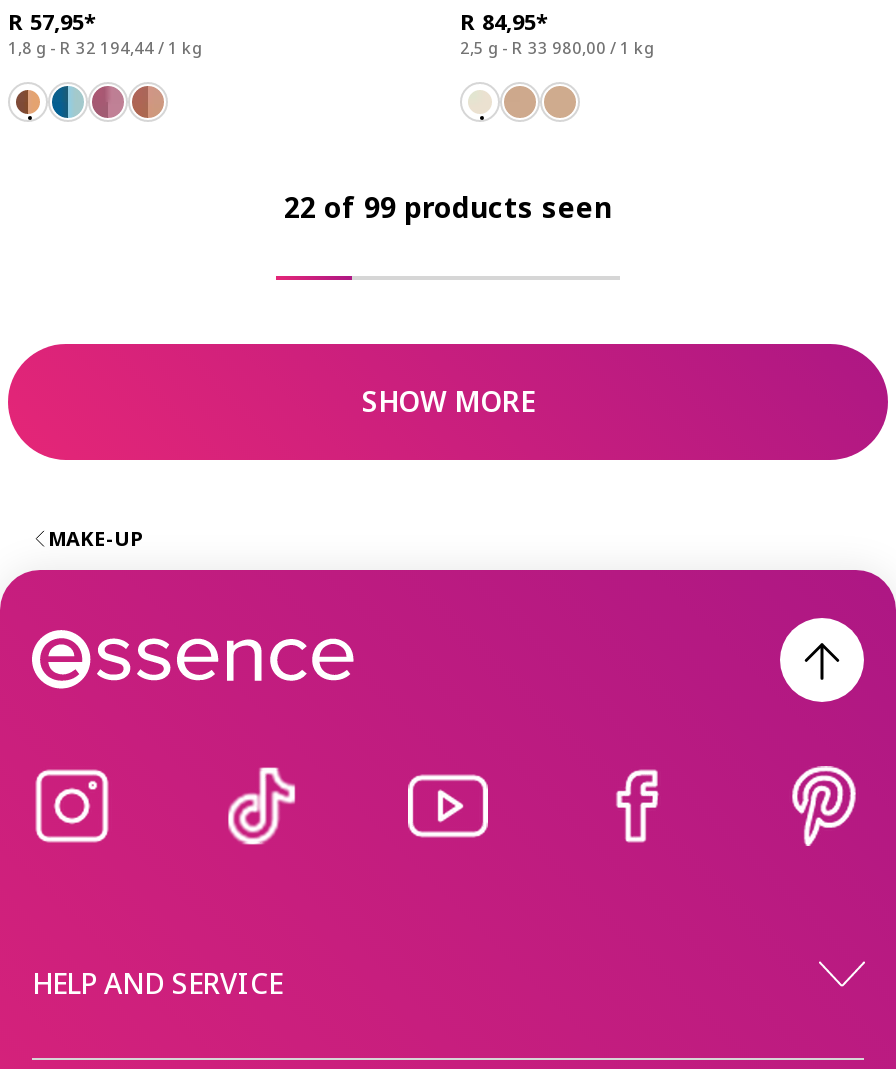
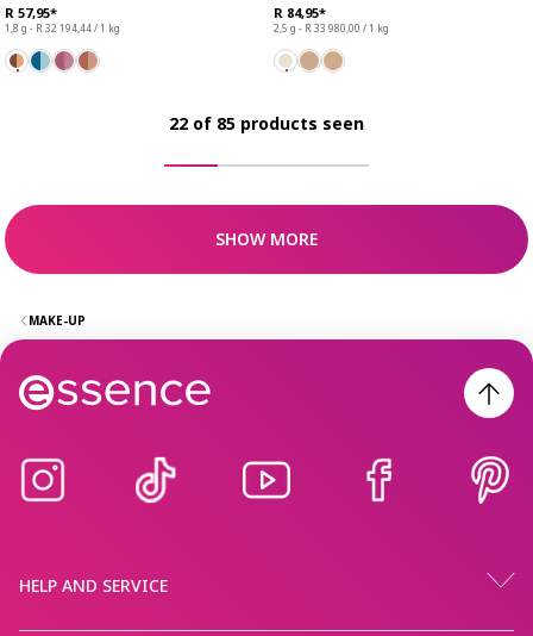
[284,188,612,226] 22 of 99 products seen -> [169,112,364,134] 22 of 85 products seen

